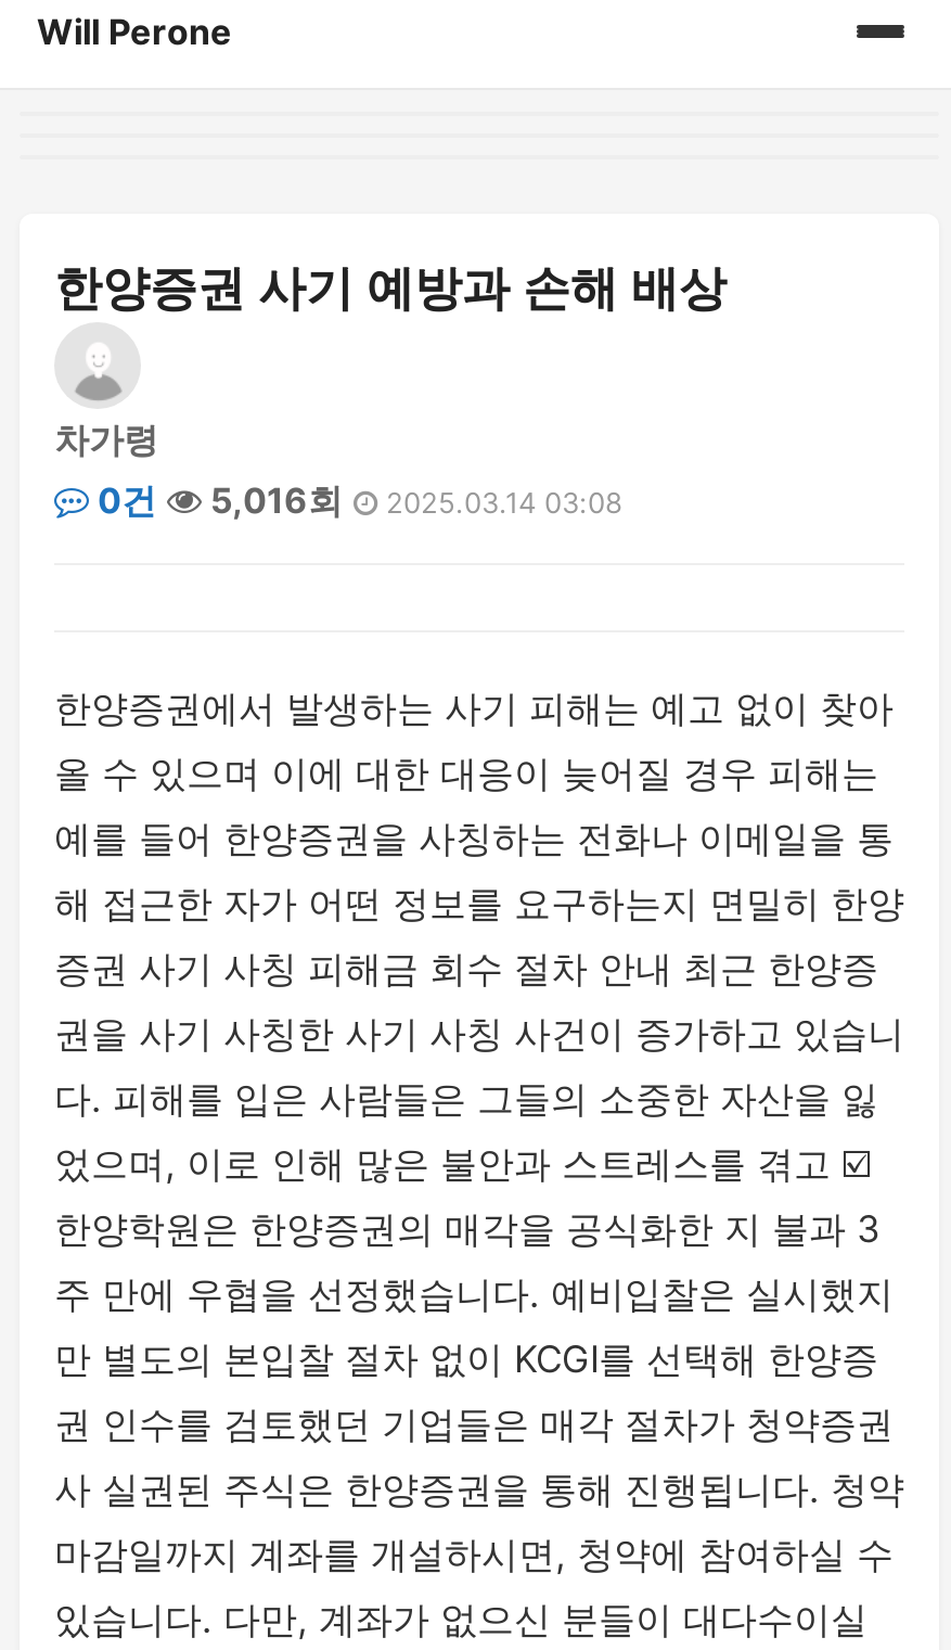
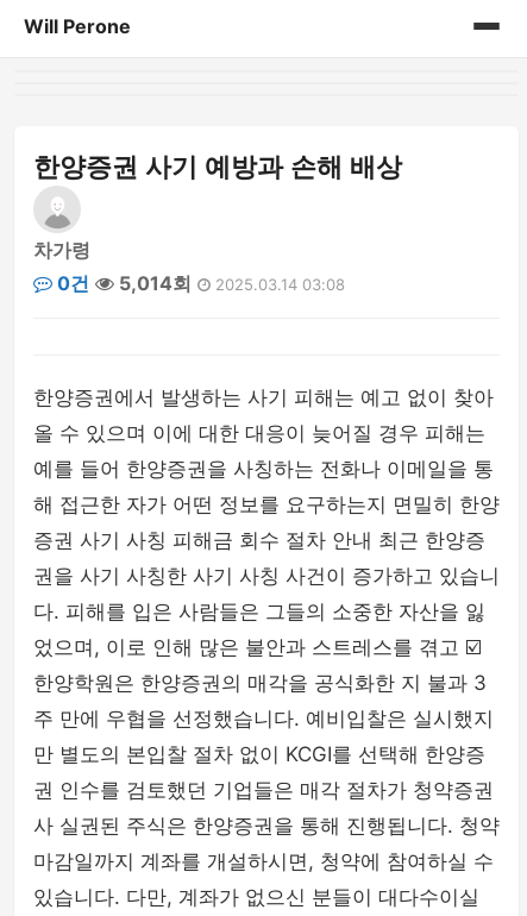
[89,478,622,522] 0건 5,016회 2025.03.14 03:08 -> [52,271,345,295] 0건 5,014회 2025.03.14 03:08

